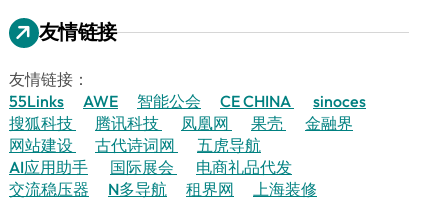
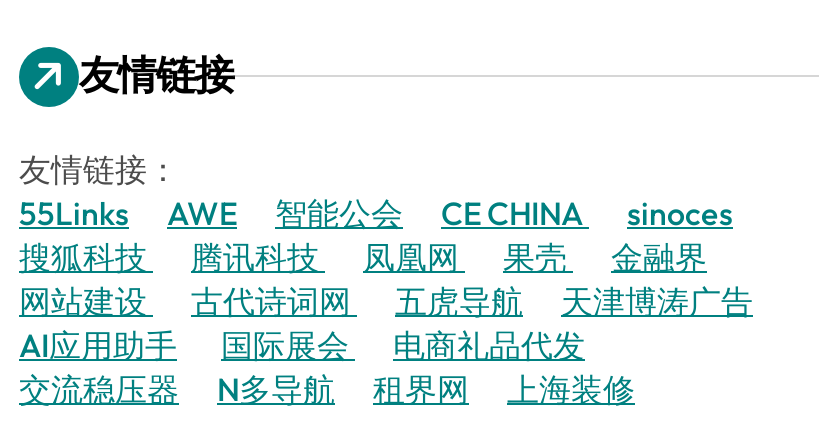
none -> [561,281,753,321] 天津博涛广告

